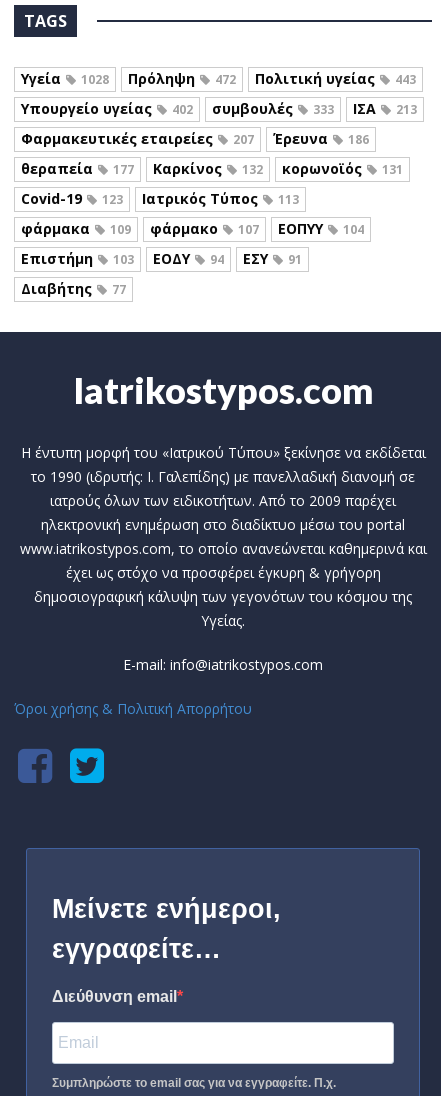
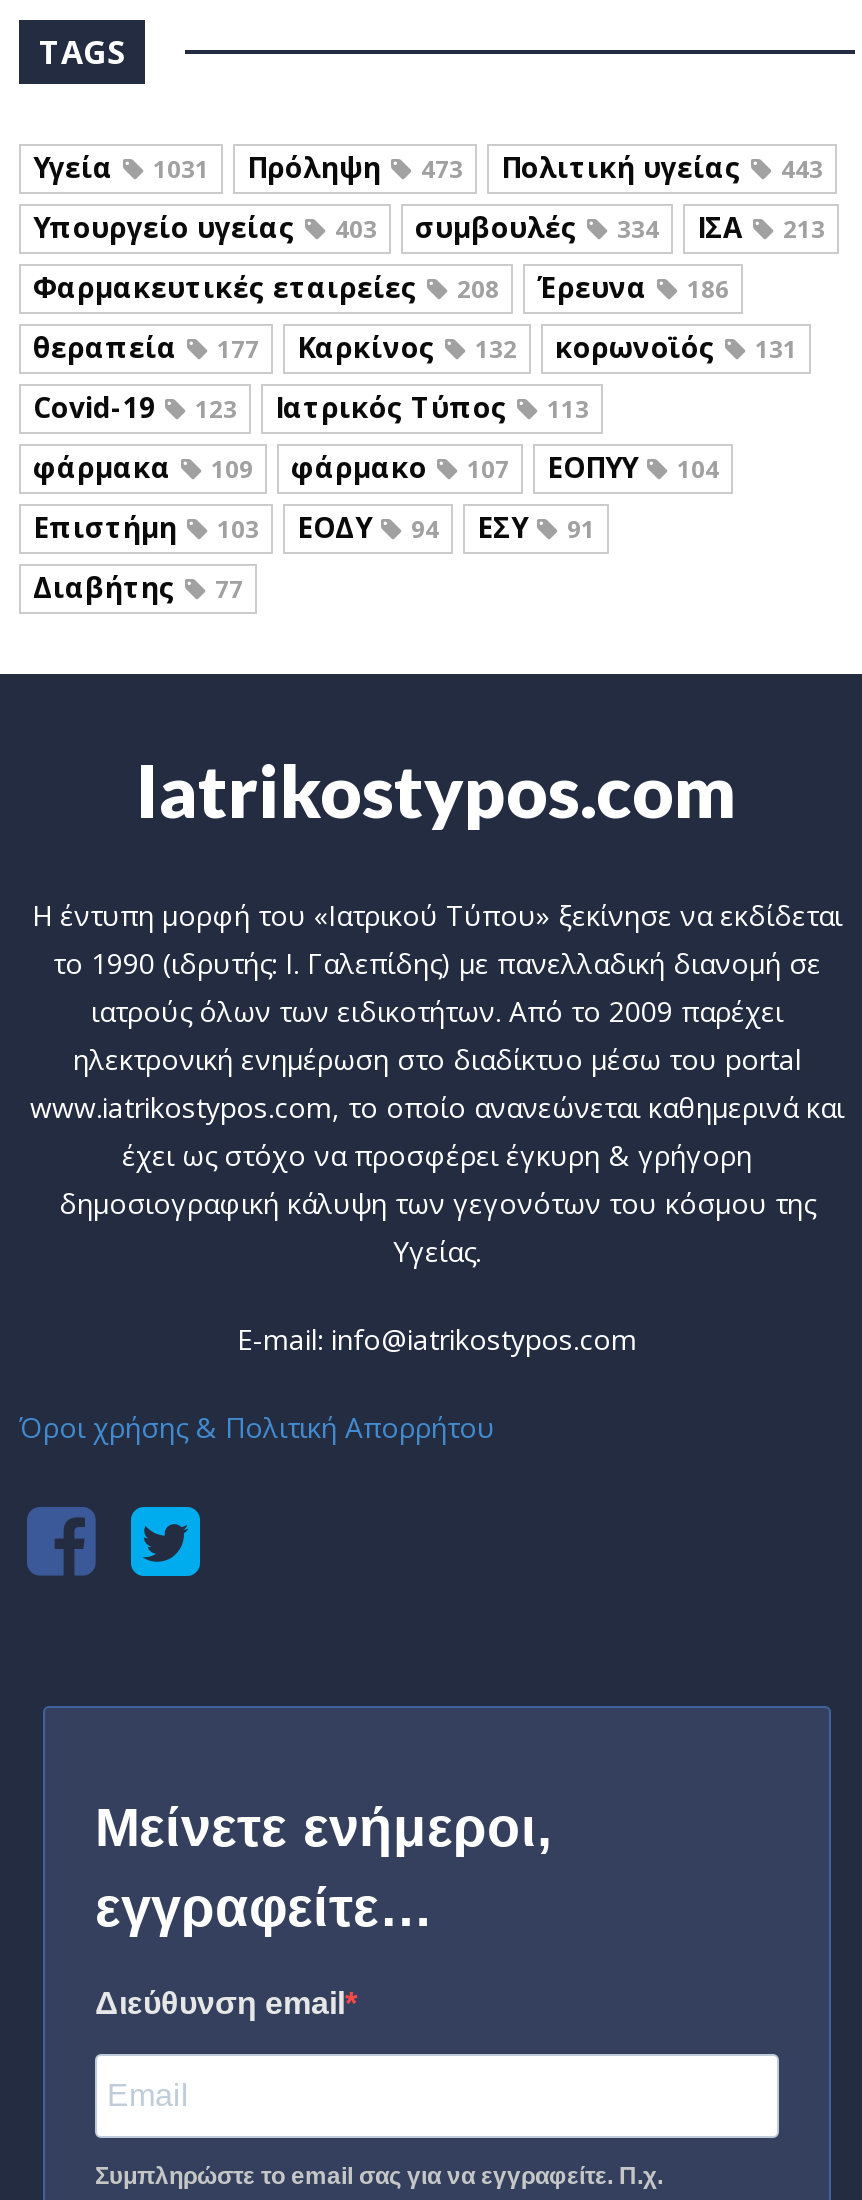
[81,71,109,88] 1028 -> [153,151,209,185] 1031
[215,71,236,88] 472 -> [421,151,463,185] 473
[172,101,193,118] 402 -> [335,211,377,245] 403
[313,101,334,118] 333 -> [617,211,659,245] 334
[21,129,369,148] Φαρμακευτικές εταιρείες 207 Έρευνα 186 -> [33,267,729,305] Φαρμακευτικές εταιρείες 208 Έρευνα 186

